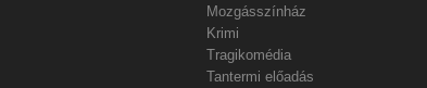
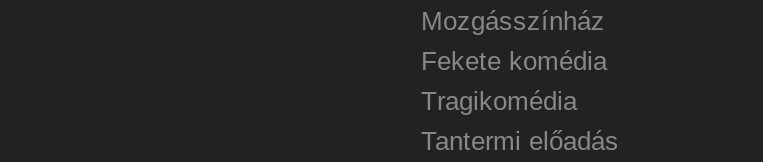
[206,25,239,41] Krimi -> [421,46,607,76] Fekete komédia

